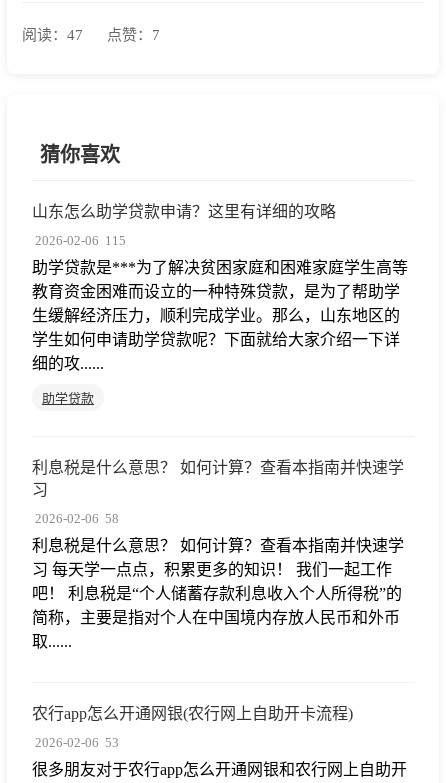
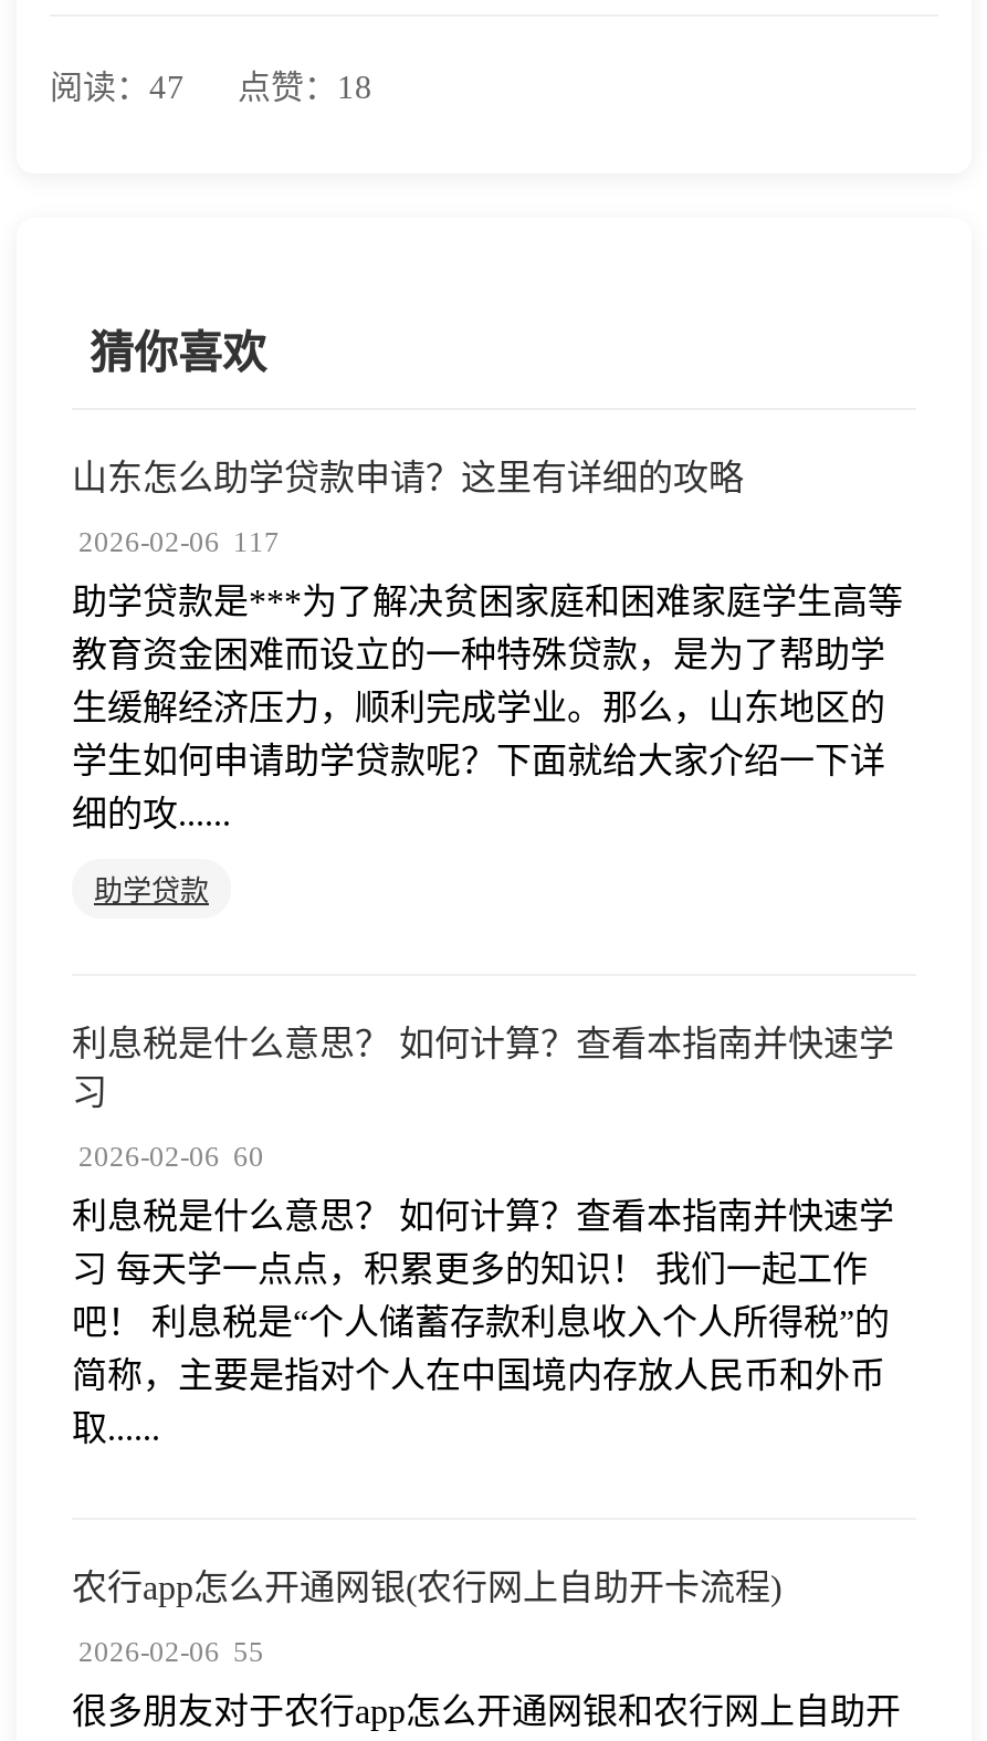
[22,27,160,43] 阅读：47 点赞：7 -> [50,70,372,105] 阅读：47 点赞：18
[35,233,126,248] 2026-02-06 115 -> [78,526,280,559] 2026-02-06 117
[35,511,119,526] 2026-02-06 58 -> [78,1140,264,1173] 2026-02-06 60
[35,735,119,750] 2026-02-06 53 -> [78,1635,264,1668] 2026-02-06 55

